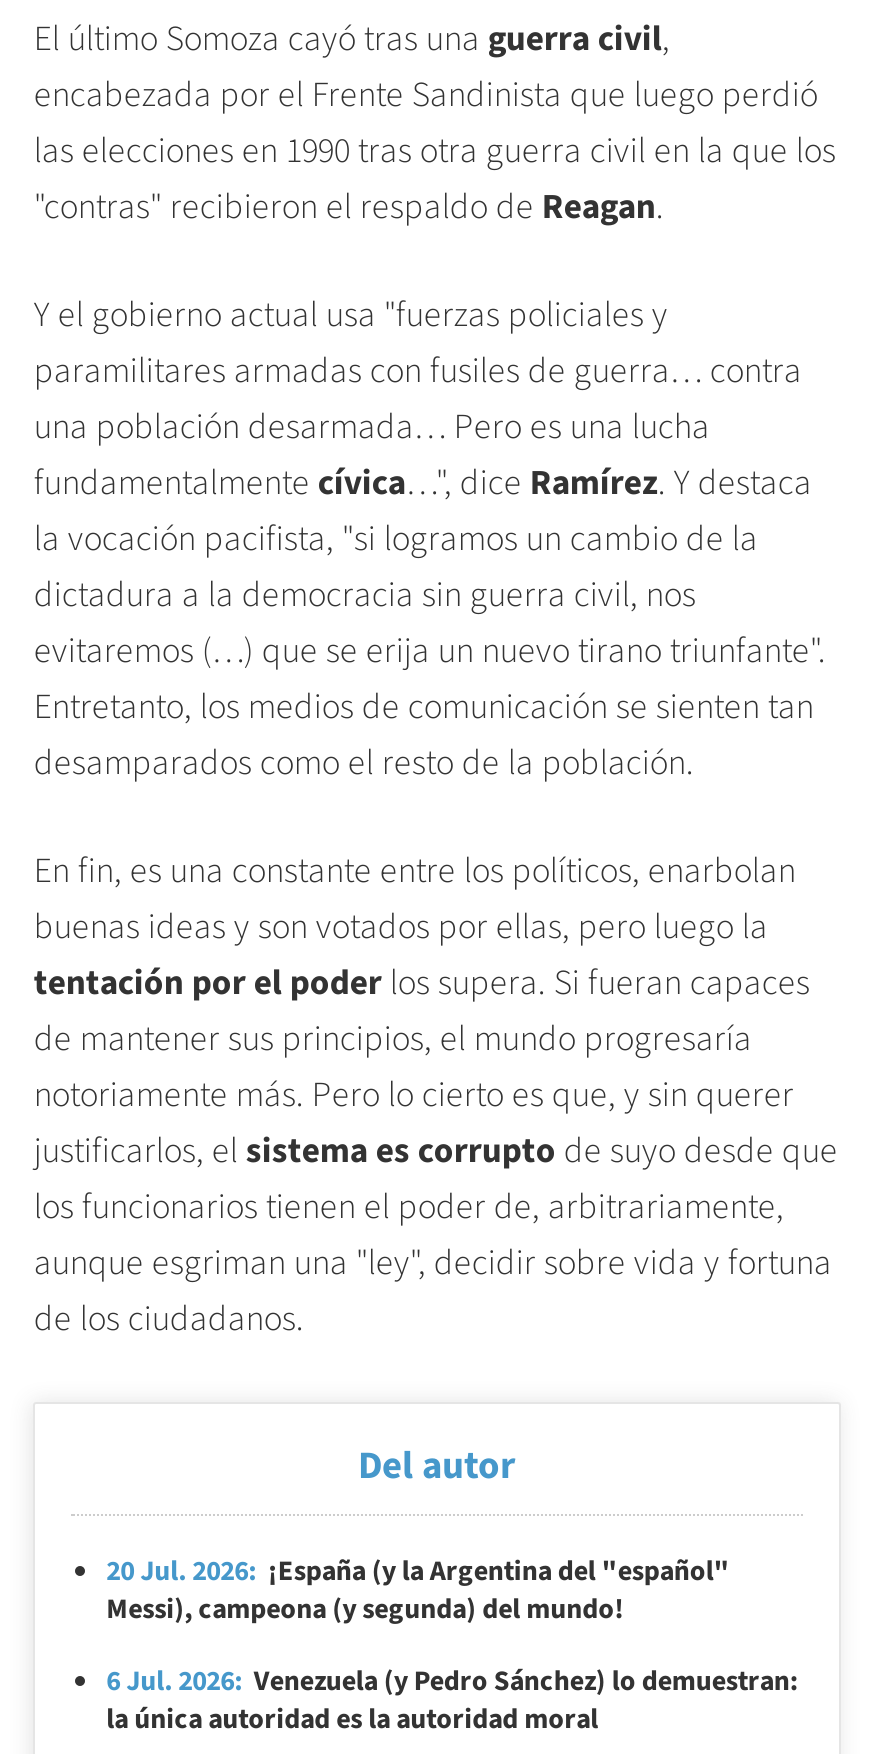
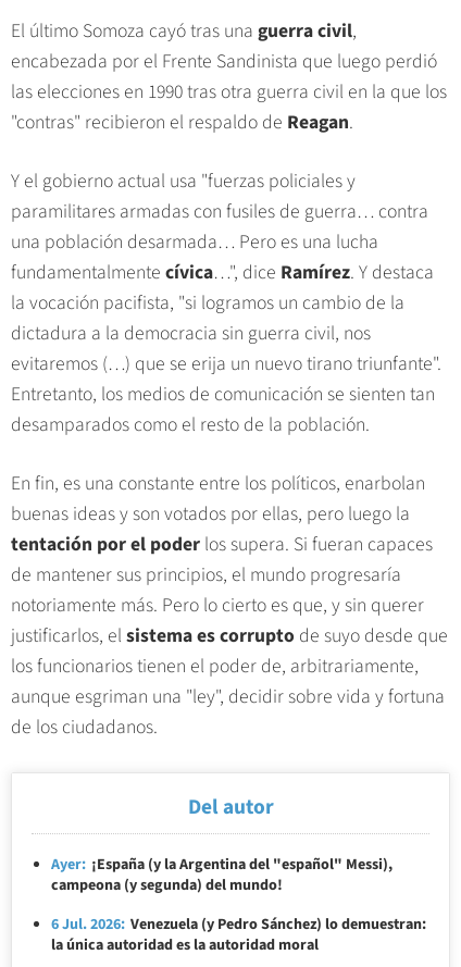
[106,1553,730,1631] 20 Jul. 2026: ¡España (y la Argentina del "español" | Messi), campeona (y segunda) del mundo! -> [51,854,393,897] Ayer: ¡España (y la Argentina del "español" Messi), | campeona (y segunda) del mundo!

